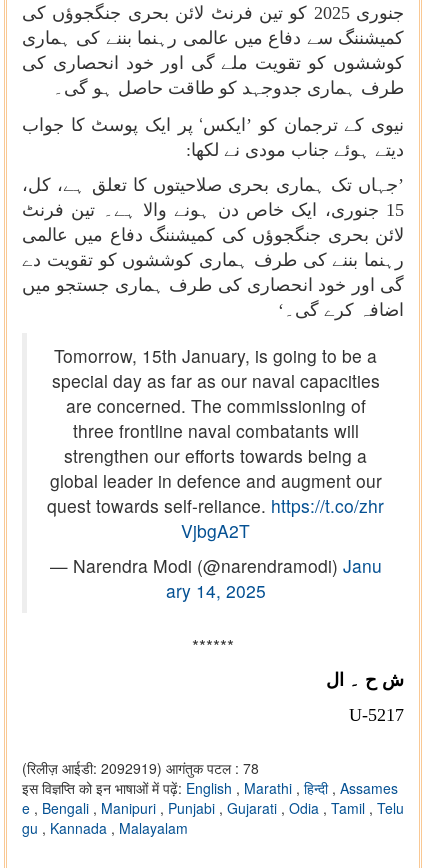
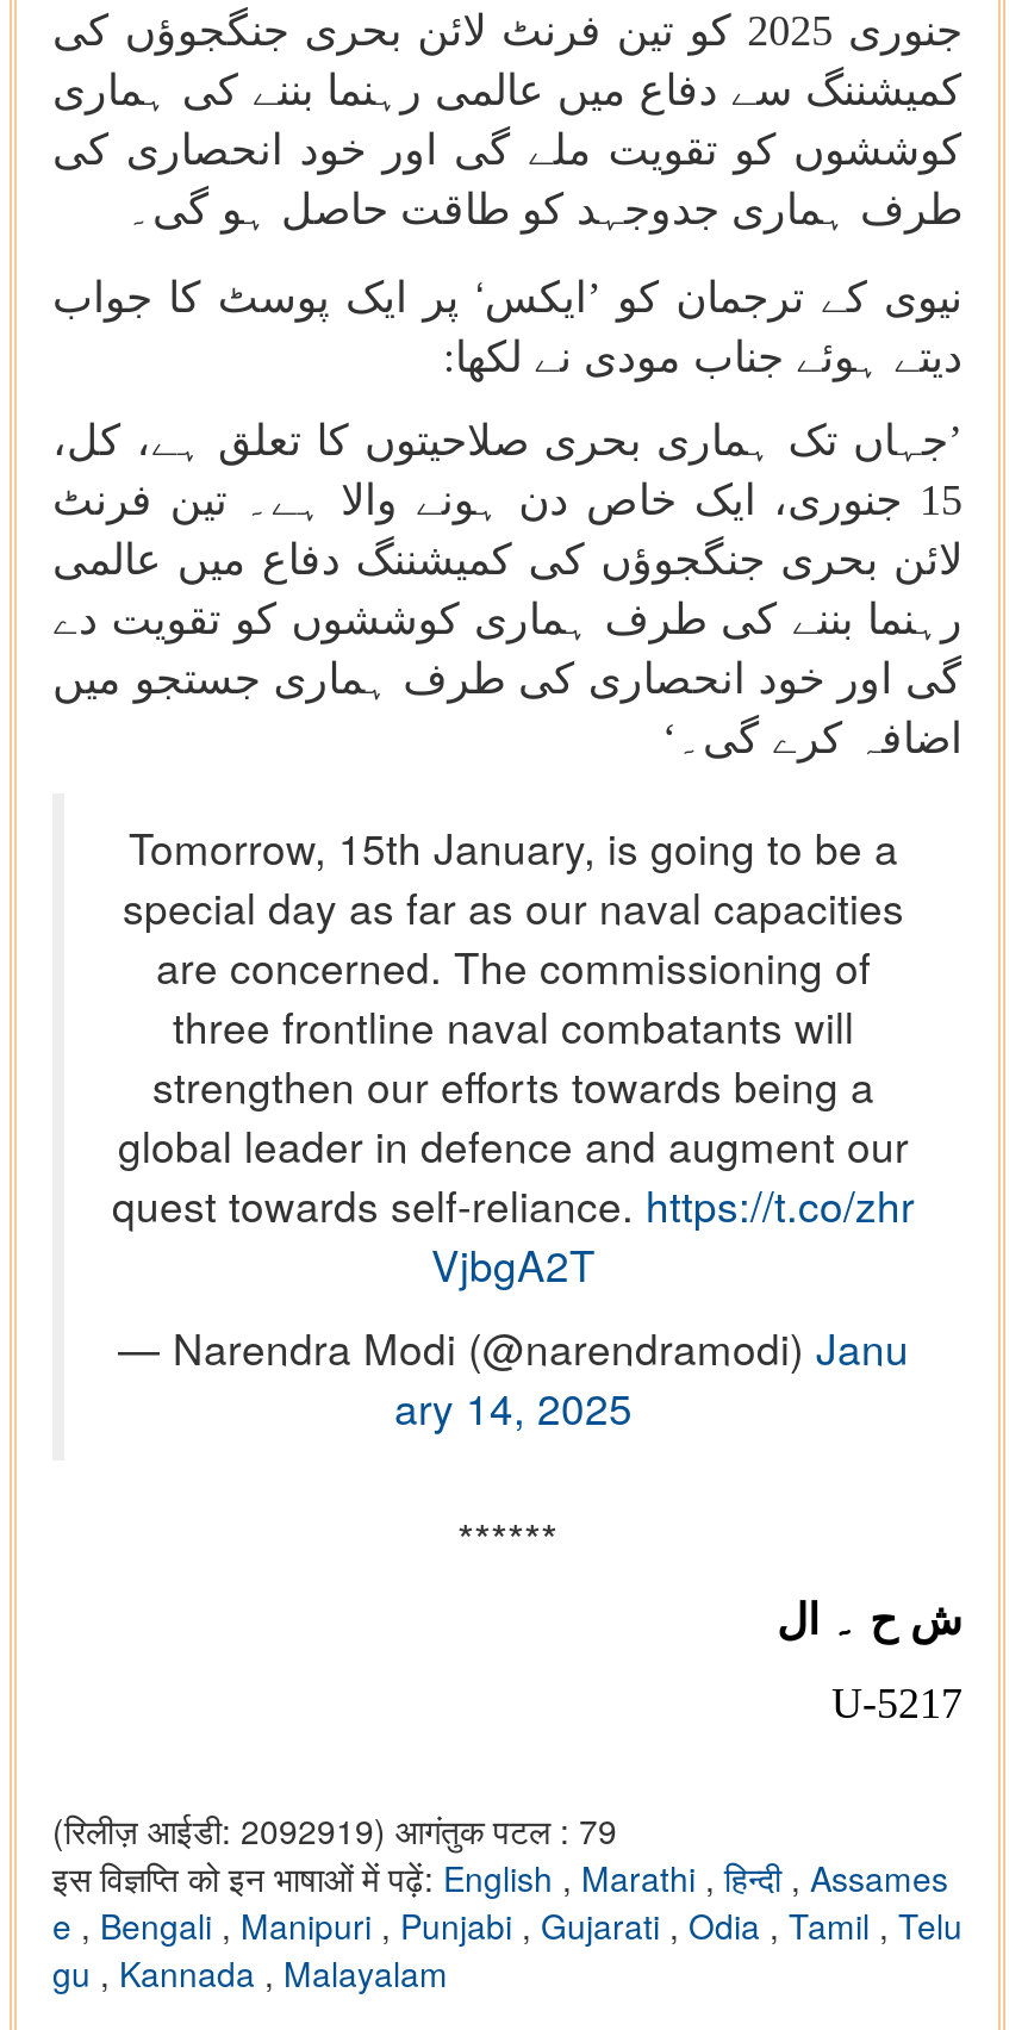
[22,758,259,778] (रिलीज़ आईडी: 2092919) आगंतुक पटल : 78 -> [52,1807,617,1855] (रिलीज़ आईडी: 2092919) आगंतुक पटल : 79

